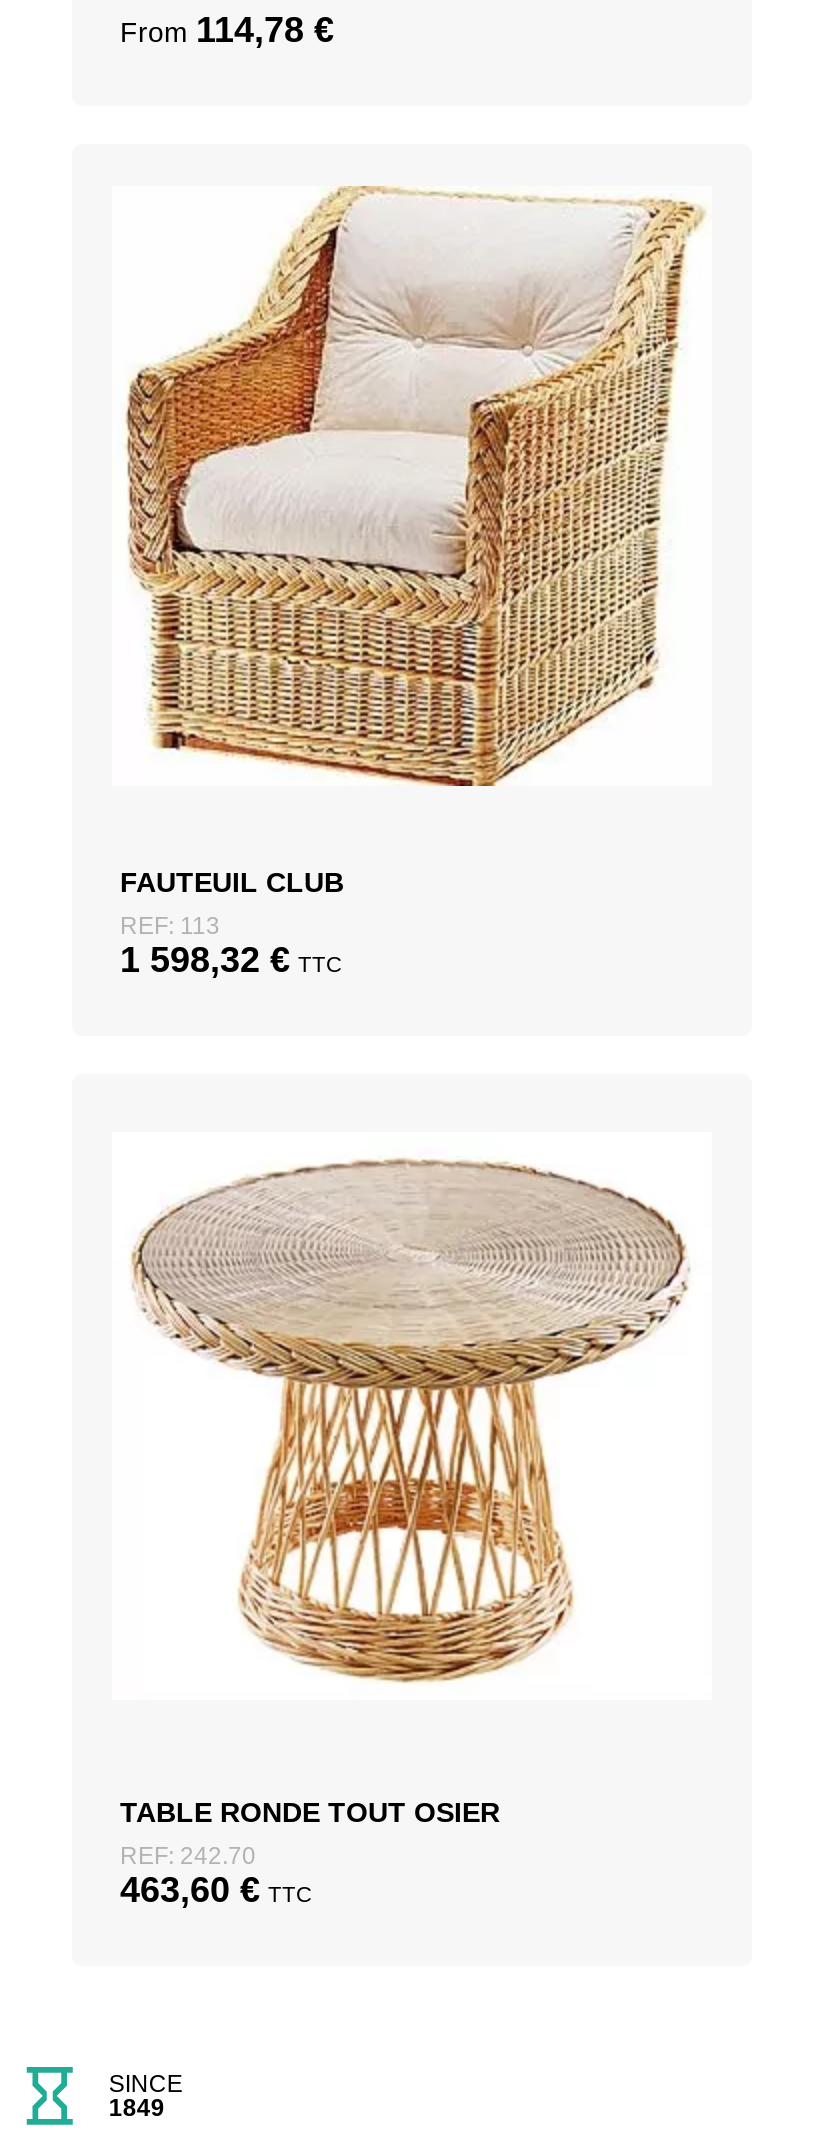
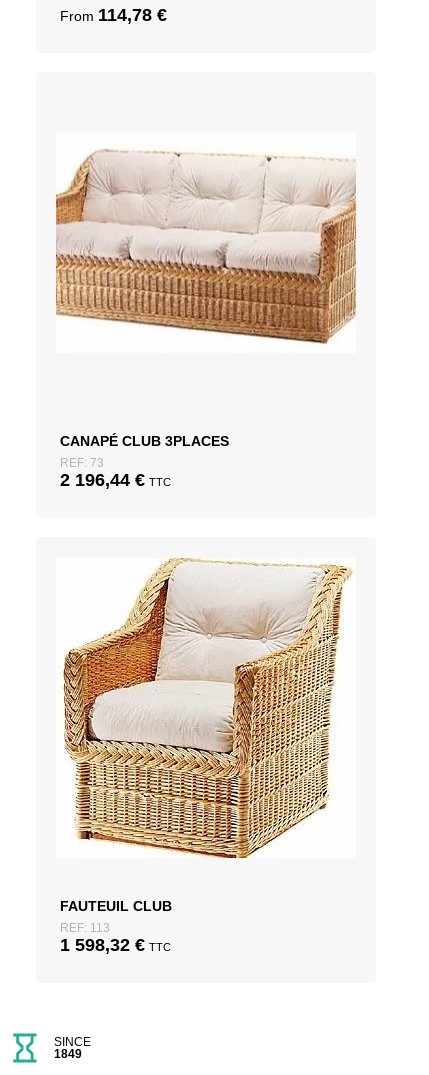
none -> [55,148,357,344] [image]
none -> [60,433,229,490] CANAPÉ CLUB 3PLACES | REF: 73 | 2 196,44 € TTC
moved [116,184,710,980] -> [58,557,355,955]: [image] | FAUTEUIL CLUB | REF: 113 | 1 598,32 € TTC
[130,1158,690,1684] [image] -> none
[120,1796,500,1910] TABLE RONDE TOUT OSIER | REF: 242.70 | 463,60 € TTC -> none

